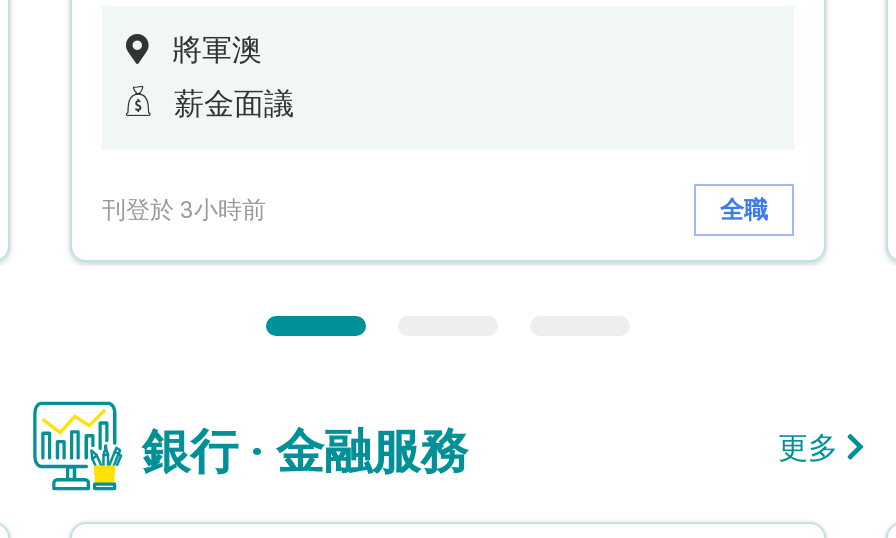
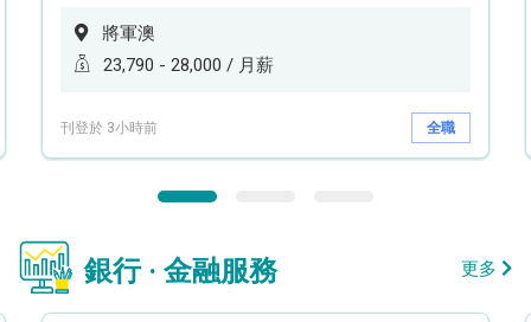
[174,86,294,122] 薪金面議 -> [103,55,274,76] 23,790 - 28,000 / 月薪

